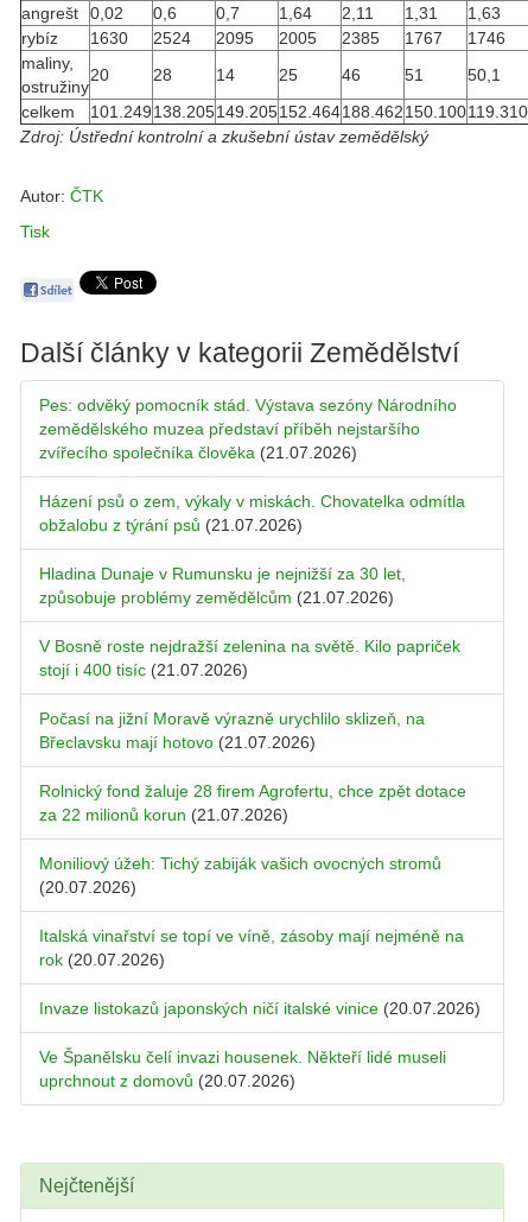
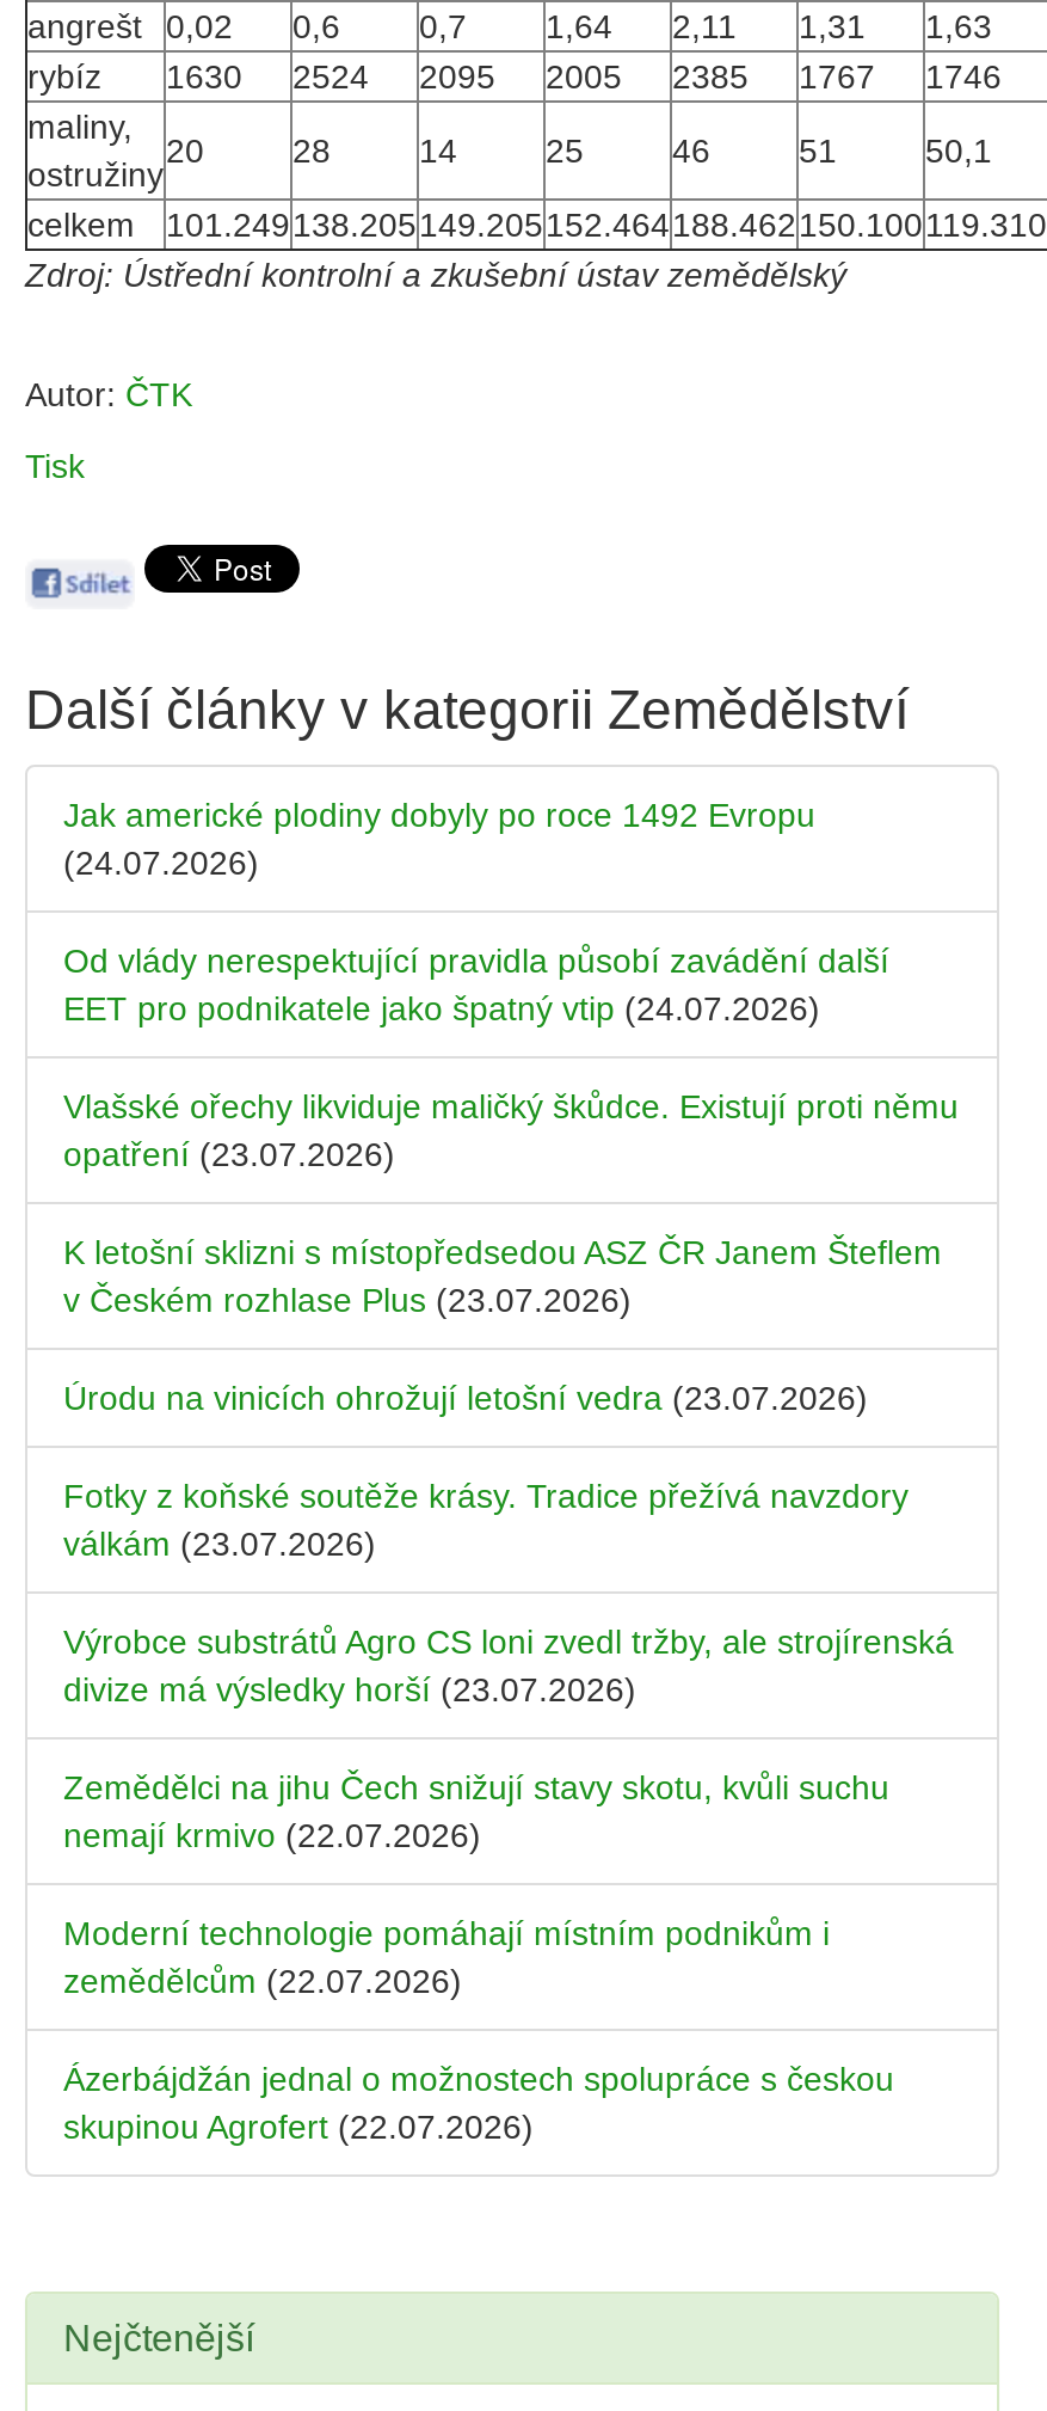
[39,396,457,462] Pes: odvěký pomocník stád. Výstava sezóny Národního | zemědělského muzea představí příběh nejstaršího | zvířecího společníka člověka (21.07.2026) -> [63,796,815,882] Jak americké plodiny dobyly po roce 1492 Evropu | (24.07.2026)
[39,492,465,535] Házení psů o zem, výkaly v miskách. Chovatelka odmítla | obžalobu z týrání psů (21.07.2026) -> [63,942,889,1028] Od vlády nerespektující pravidla působí zavádění další | EET pro podnikatele jako špatný vtip (24.07.2026)
[39,564,406,607] Hladina Dunaje v Rumunsku je nejnižší za 30 let, | způsobuje problémy zemědělcům (21.07.2026) -> [63,1088,959,1174] Vlašské ořechy likviduje maličký škůdce. Existují proti němu | opatření (23.07.2026)
[39,637,460,680] V Bosně roste nejdražší zelenina na světě. Kilo papriček | stojí i 400 tisíc (21.07.2026) -> [63,1234,942,1320] K letošní sklizni s místopředsedou ASZ ČR Janem Šteflem | v Českém rozhlase Plus (23.07.2026)
[39,709,425,752] Počasí na jižní Moravě výrazně urychlilo sklizeň, na | Břeclavsku mají hotovo (21.07.2026) -> [63,1379,868,1418] Úrodu na vinicích ohrožují letošní vedra (23.07.2026)
[39,782,466,825] Rolnický fond žaluje 28 firem Agrofertu, chce zpět dotace | za 22 milionů korun (21.07.2026) -> [63,1477,909,1563] Fotky z koňské soutěže krásy. Tradice přežívá navzdory | válkám (23.07.2026)
[39,854,441,897] Moniliový úžeh: Tichý zabiják vašich ovocných stromů | (20.07.2026) -> [63,1623,954,1709] Výrobce substrátů Agro CS loni zvedl tržby, ale strojírenská | divize má výsledky horší (23.07.2026)
[39,927,464,969] Italská vinařství se topí ve víně, zásoby mají nejméně na | rok (20.07.2026) -> [63,1769,889,1855] Zemědělci na jihu Čech snižují stavy skotu, kvůli suchu | nemají krmivo (22.07.2026)
[39,999,481,1018] Invaze listokazů japonských ničí italské vinice (20.07.2026) -> [63,1915,830,2001] Moderní technologie pomáhají místním podnikům i | zemědělcům (22.07.2026)
[39,1048,446,1091] Ve Španělsku čelí invazi housenek. Někteří lidé museli | uprchnout z domovů (20.07.2026) -> [63,2060,894,2146] Ázerbájdžán jednal o možnostech spolupráce s českou | skupinou Agrofert (22.07.2026)

